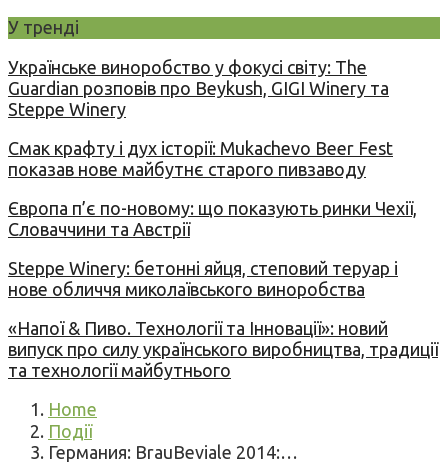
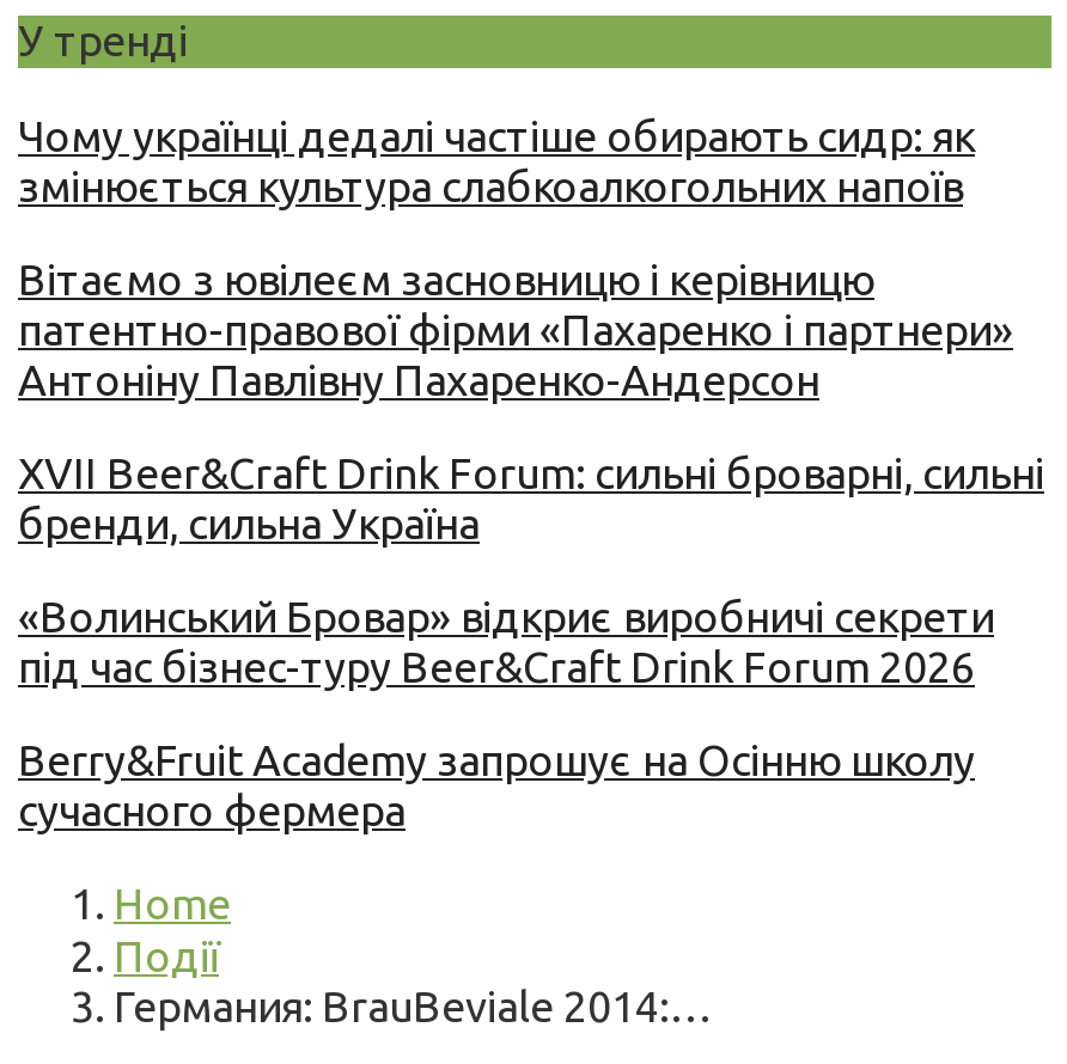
[8,57,389,119] Українське виноробство у фокусі світу: The | Guardian розповів про Beykush, GIGI Winery та | Steppe Winery -> [18,111,975,209] Чому українці дедалі частіше обирають сидр: як | змінюється культура слабкоалкогольних напоїв
[8,138,393,179] Смак крафту і дух історії: Mukachevo Beer Fest | показав нове майбутнє старого пивзаводу -> [18,255,1013,403] Вітаємо з ювілеєм засновницю і керівницю | патентно-правової фірми «Пахаренко і партнери» | Антоніну Павлівну Пахаренко-Андерсон
[8,198,417,239] Європа п’є по-новому: що показують ринки Чехії, | Словаччини та Австрії -> [18,448,1044,546] XVII Beer&Craft Drink Forum: сильні броварні, сильні | бренди, сильна Україна
[8,258,398,299] Steppe Winery: бетонні яйця, степовий теруар і | нове обличчя миколаївського виноробства -> [18,592,994,690] «Волинський Бровар» відкриє виробничі секрети | під час бізнес-туру Beer&Craft Drink Forum 2026
[8,318,438,380] «Напої & Пиво. Технології та Інновації»: новий | випуск про силу українського виробництва, традиції | та технології майбутнього -> [18,735,975,833] Berry&Fruit Academy запрошує на Осінню школу | сучасного фермера

